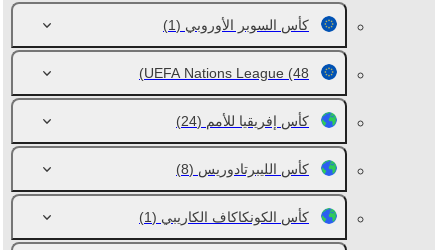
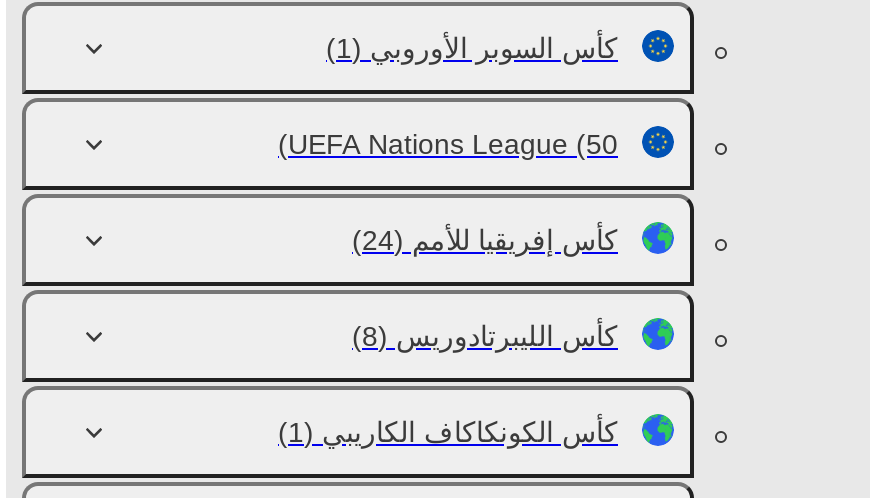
[144,65,309,81] UEFA Nations League (48) -> [288,128,618,160] UEFA Nations League (50)

